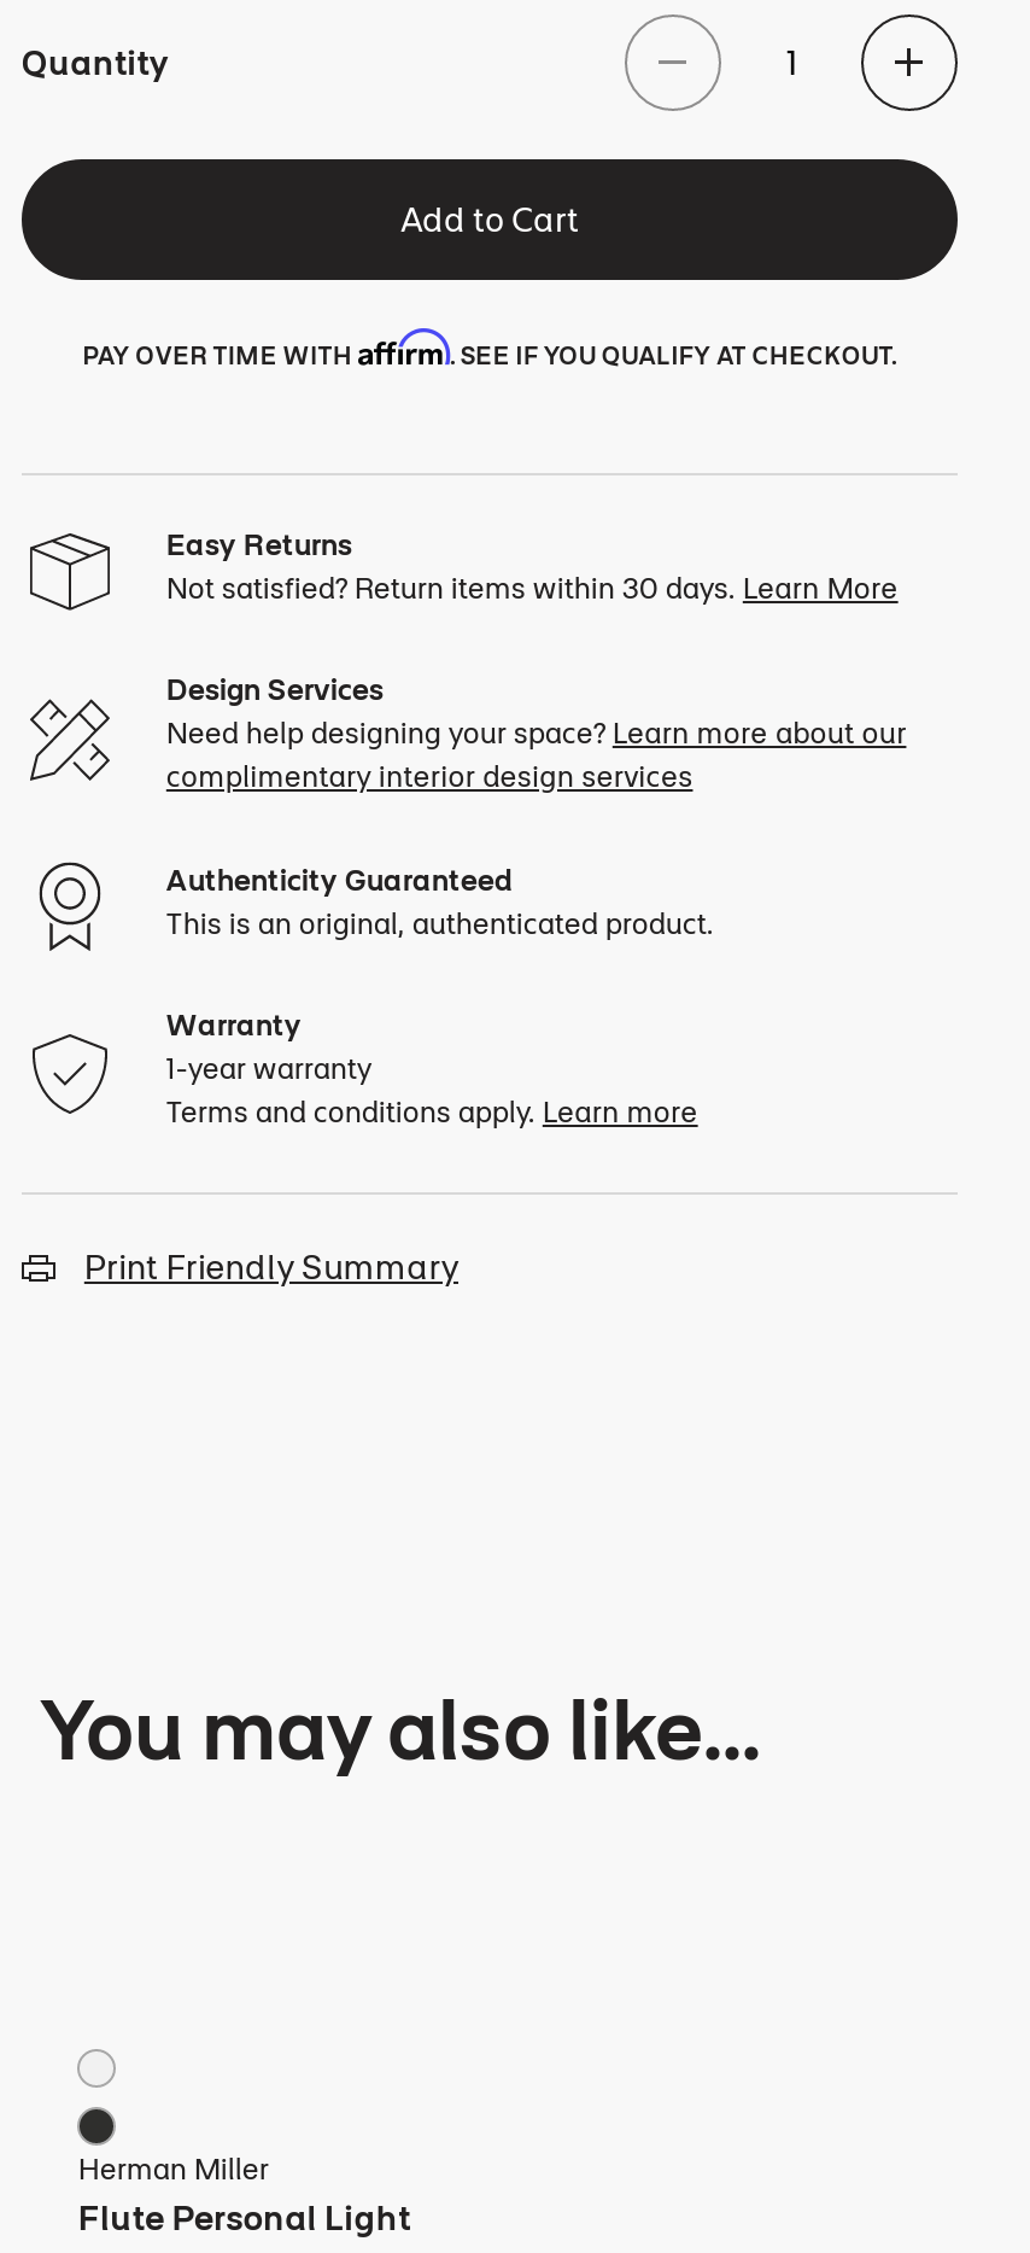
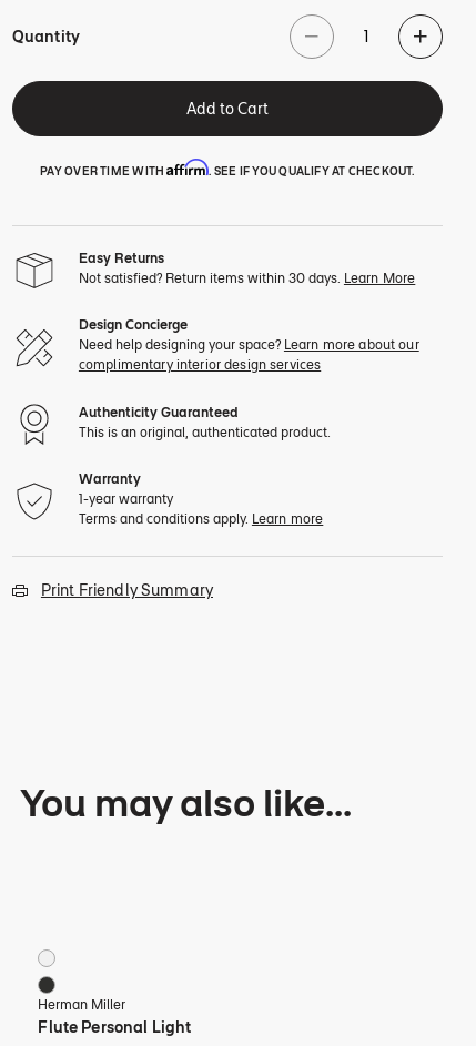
[166,671,383,708] Design Services -> [79,316,187,333] Design Concierge

